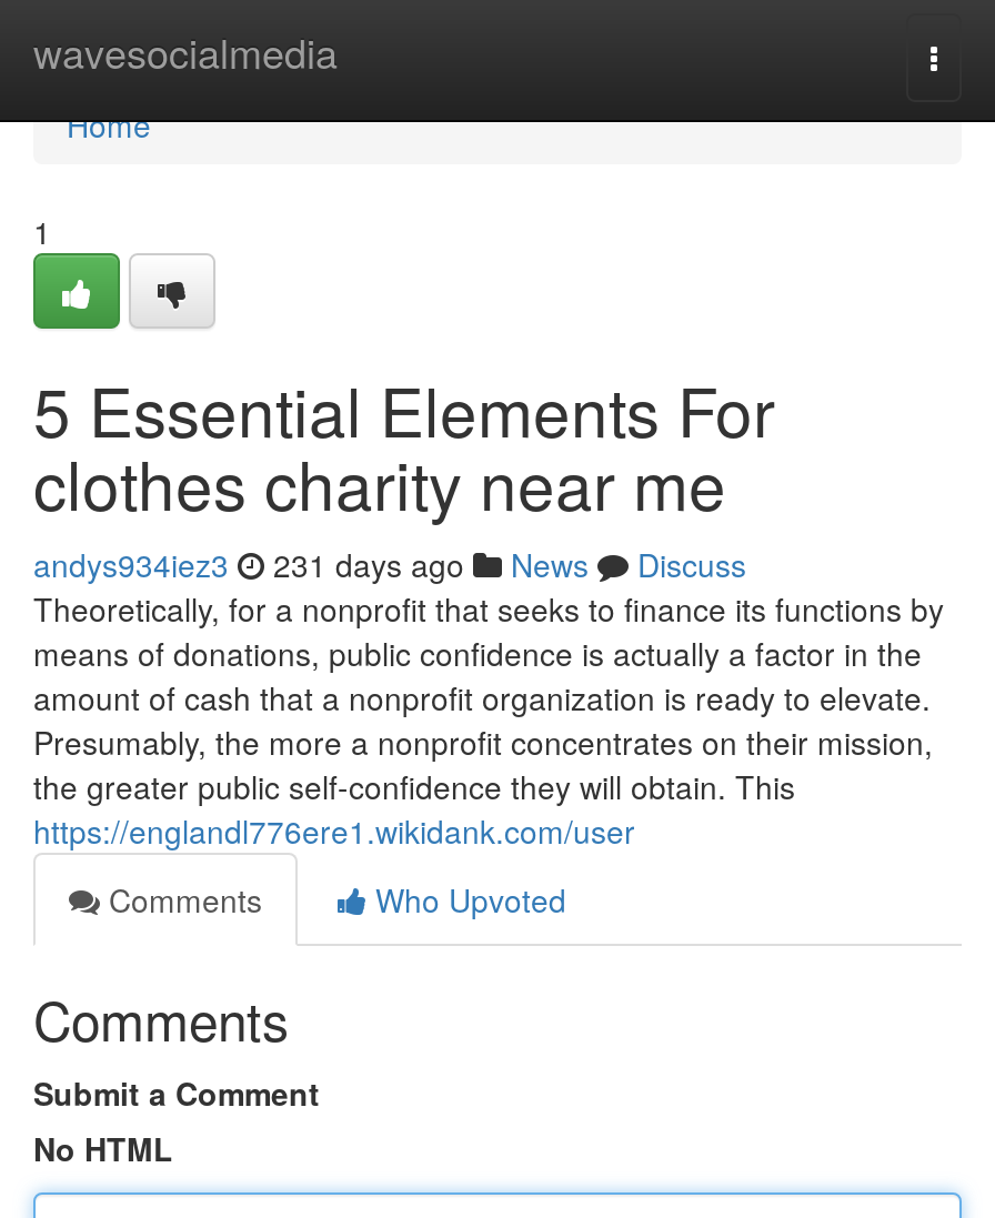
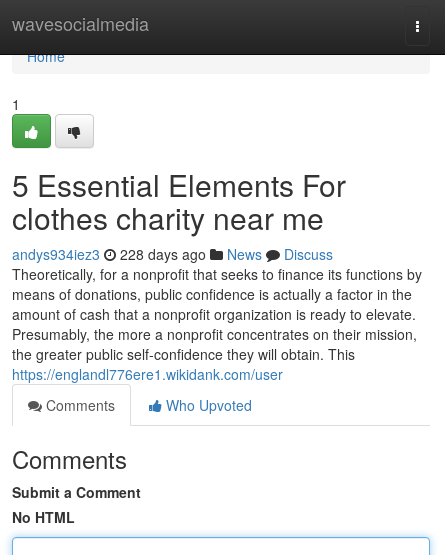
[33,542,746,586] andys934iez3 231 days ago News Discuss -> [12,244,333,264] andys934iez3 228 days ago News Discuss

